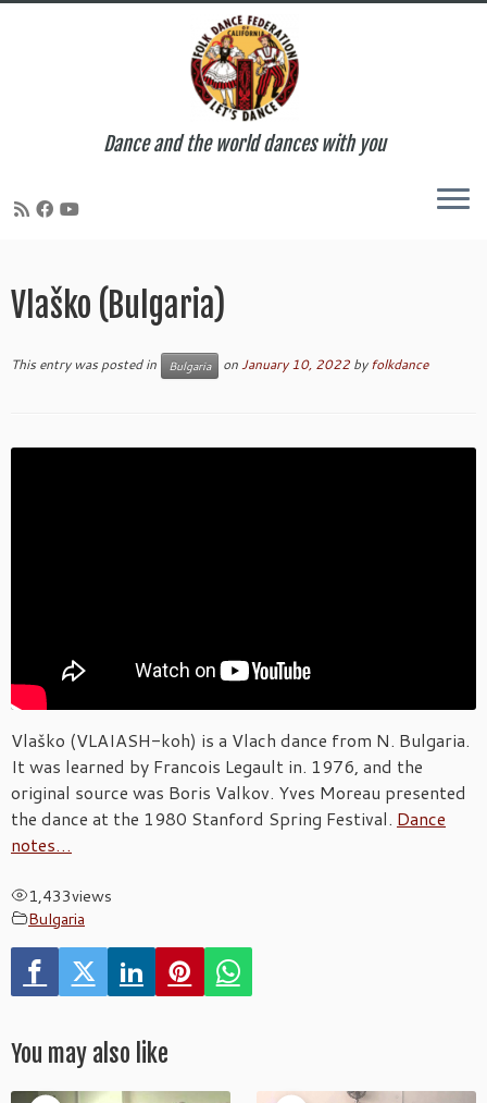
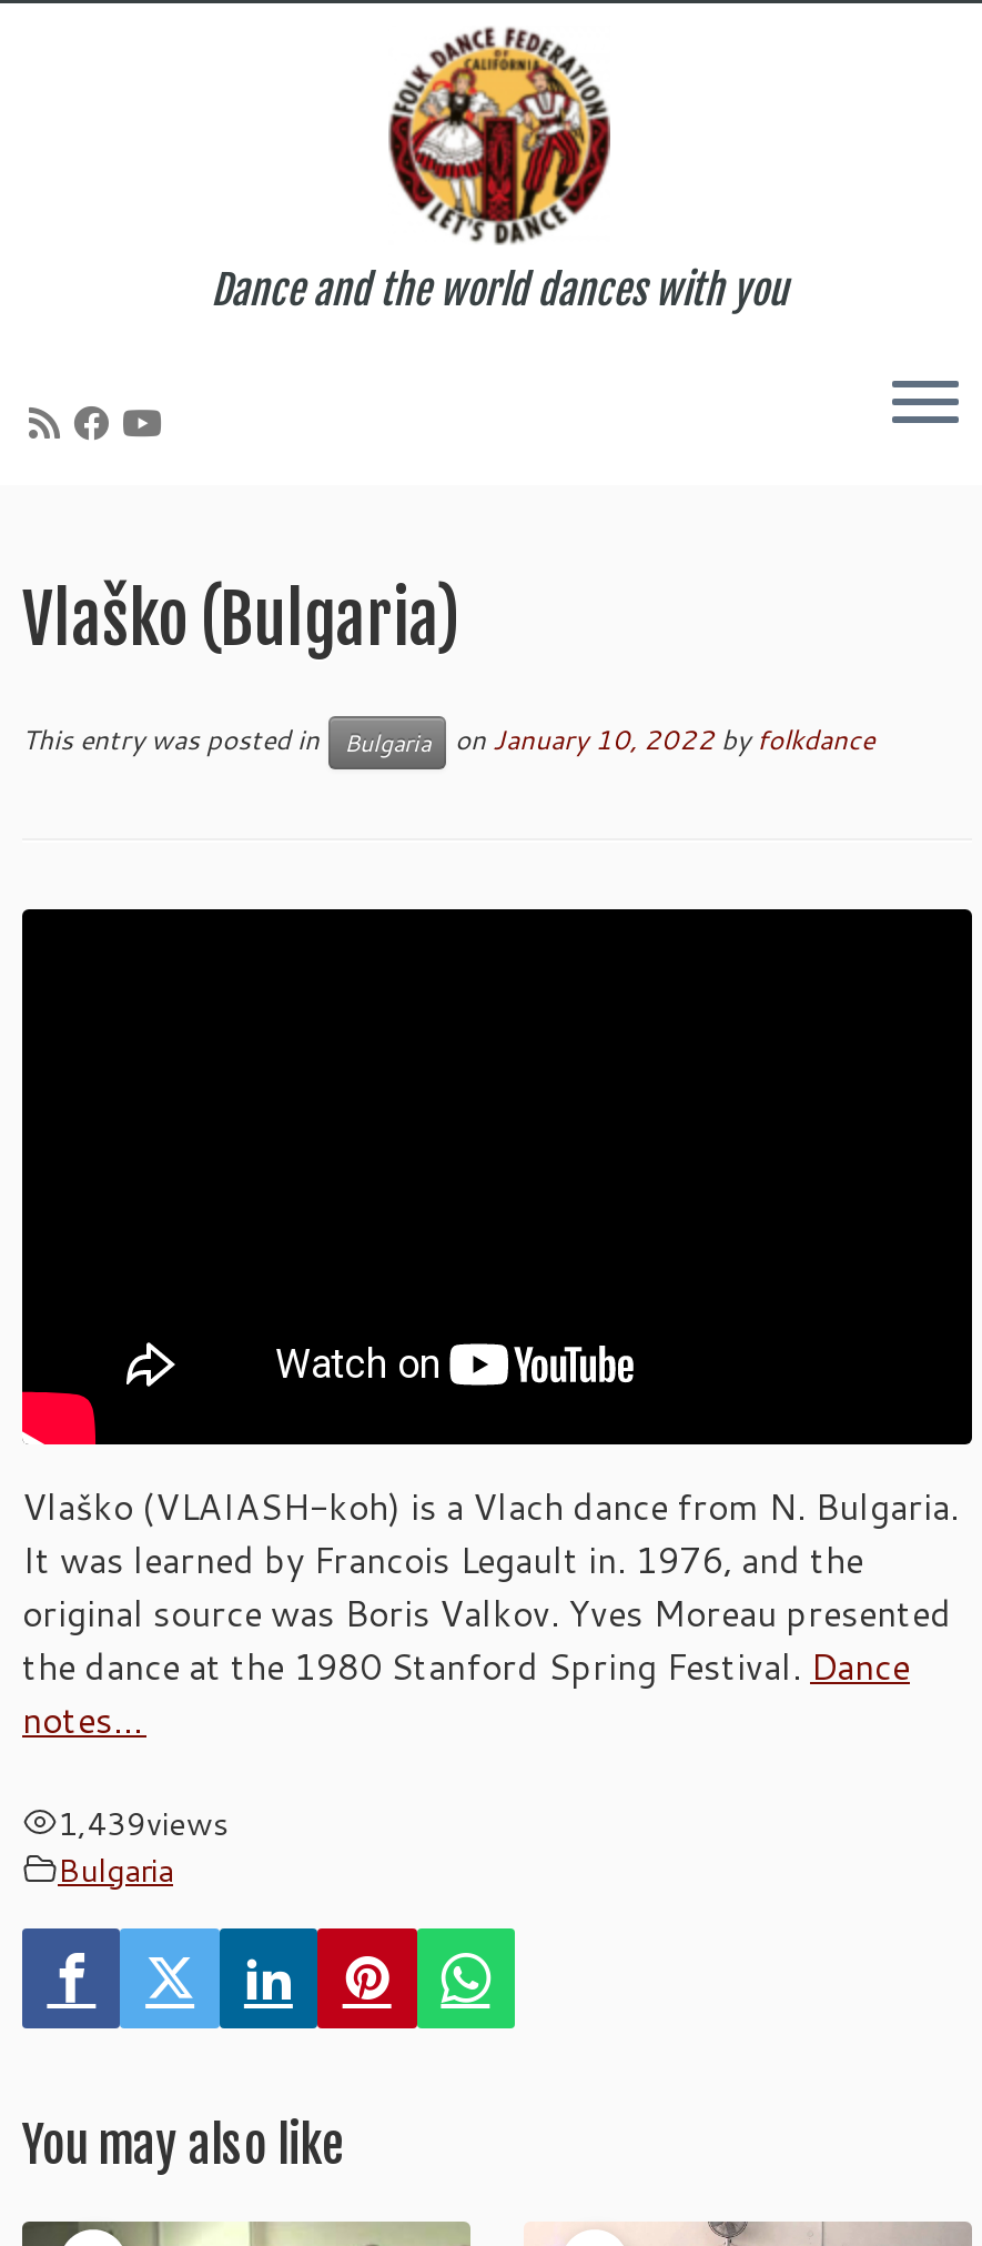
[28,884,112,907] 1,433views -> [58,1799,229,1846] 1,439views

